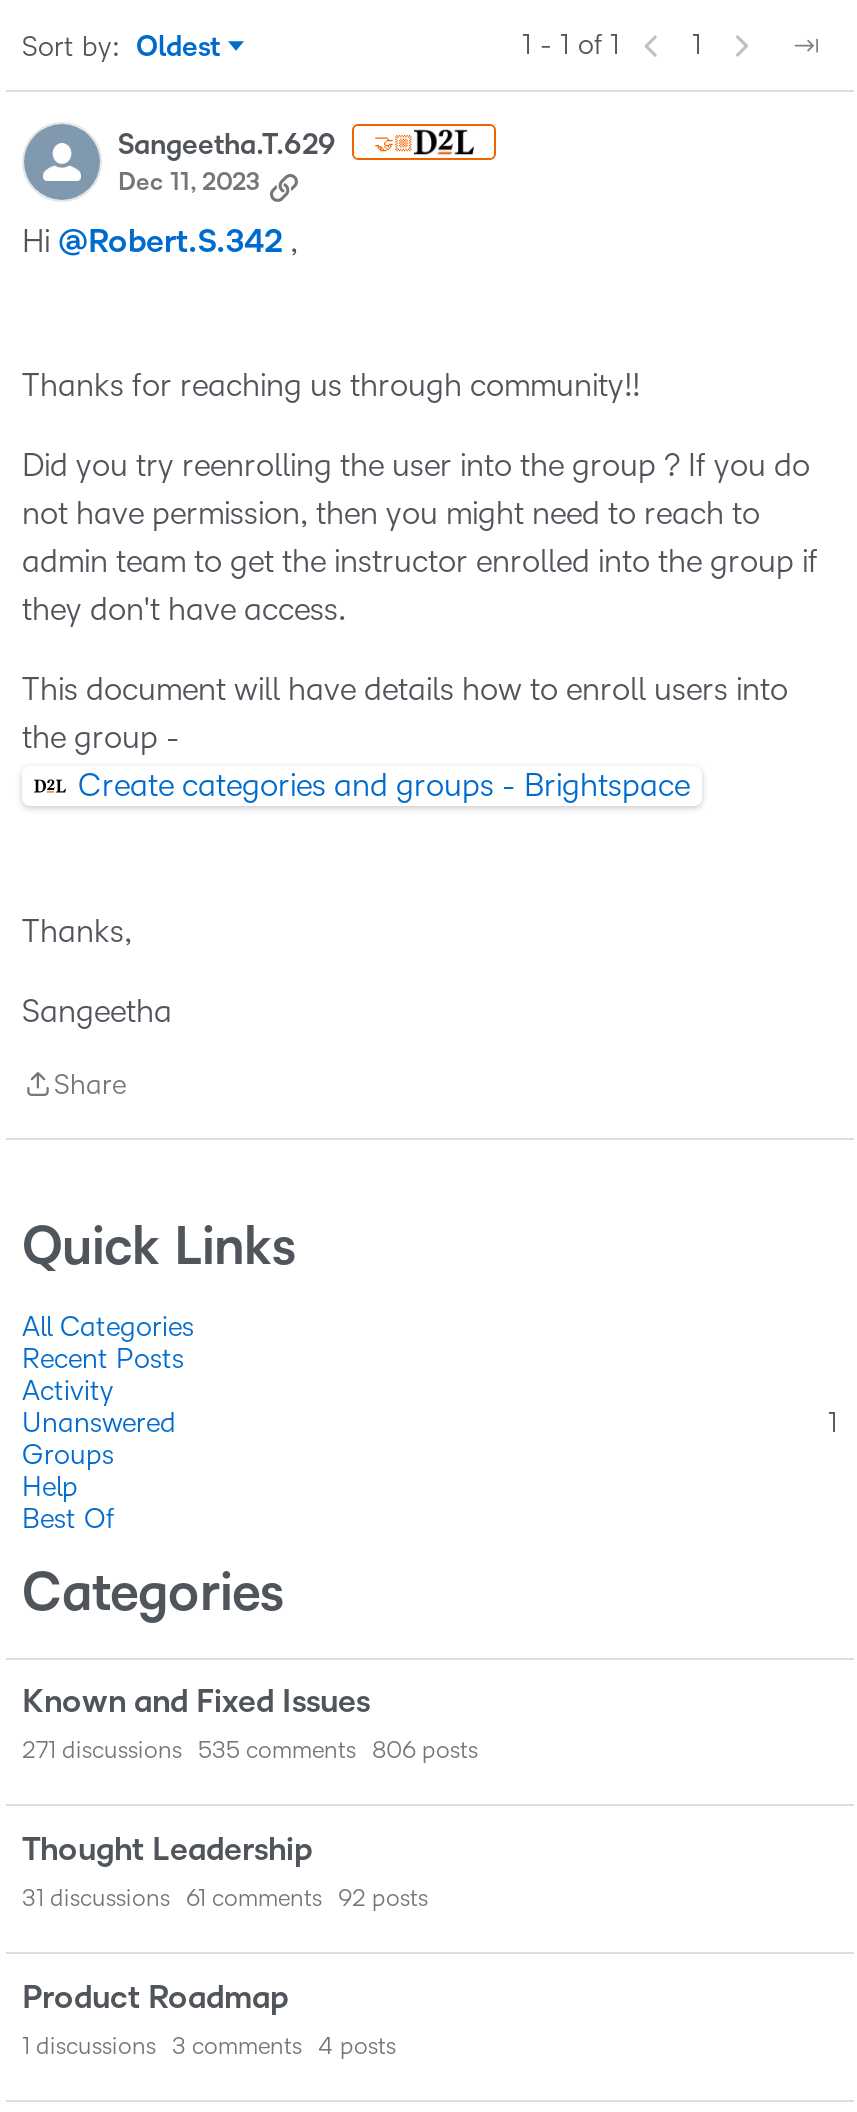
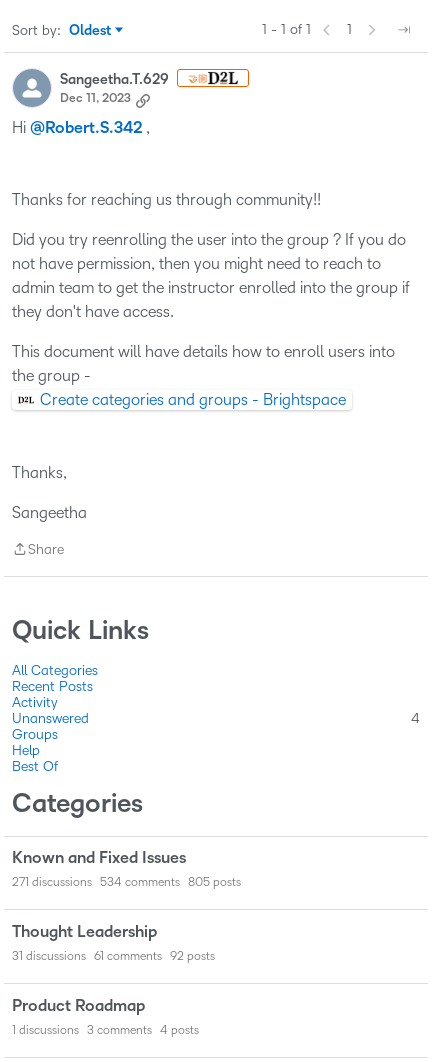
[828,1407,838,1437] 1 -> [411,710,420,725] 4
[198,1738,356,1764] 535 comments -> [100,876,180,889] 534 comments
[372,1738,478,1764] 806 posts -> [188,876,241,889] 805 posts

